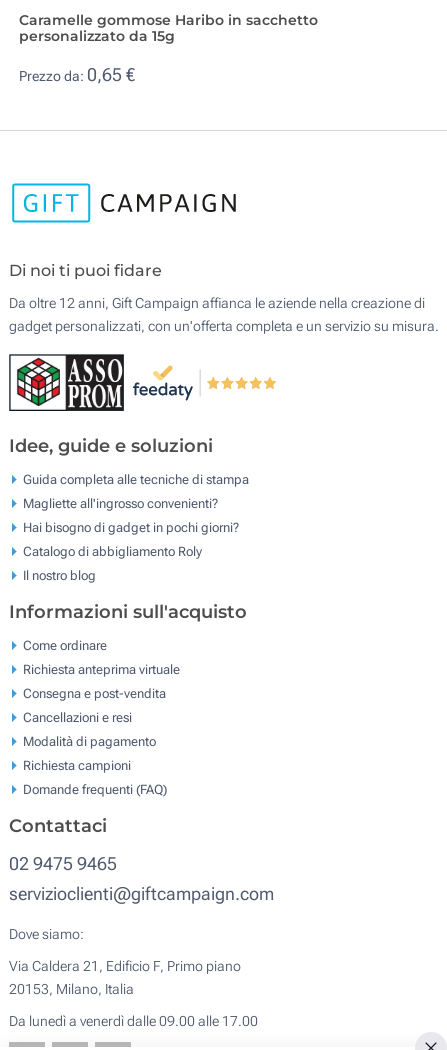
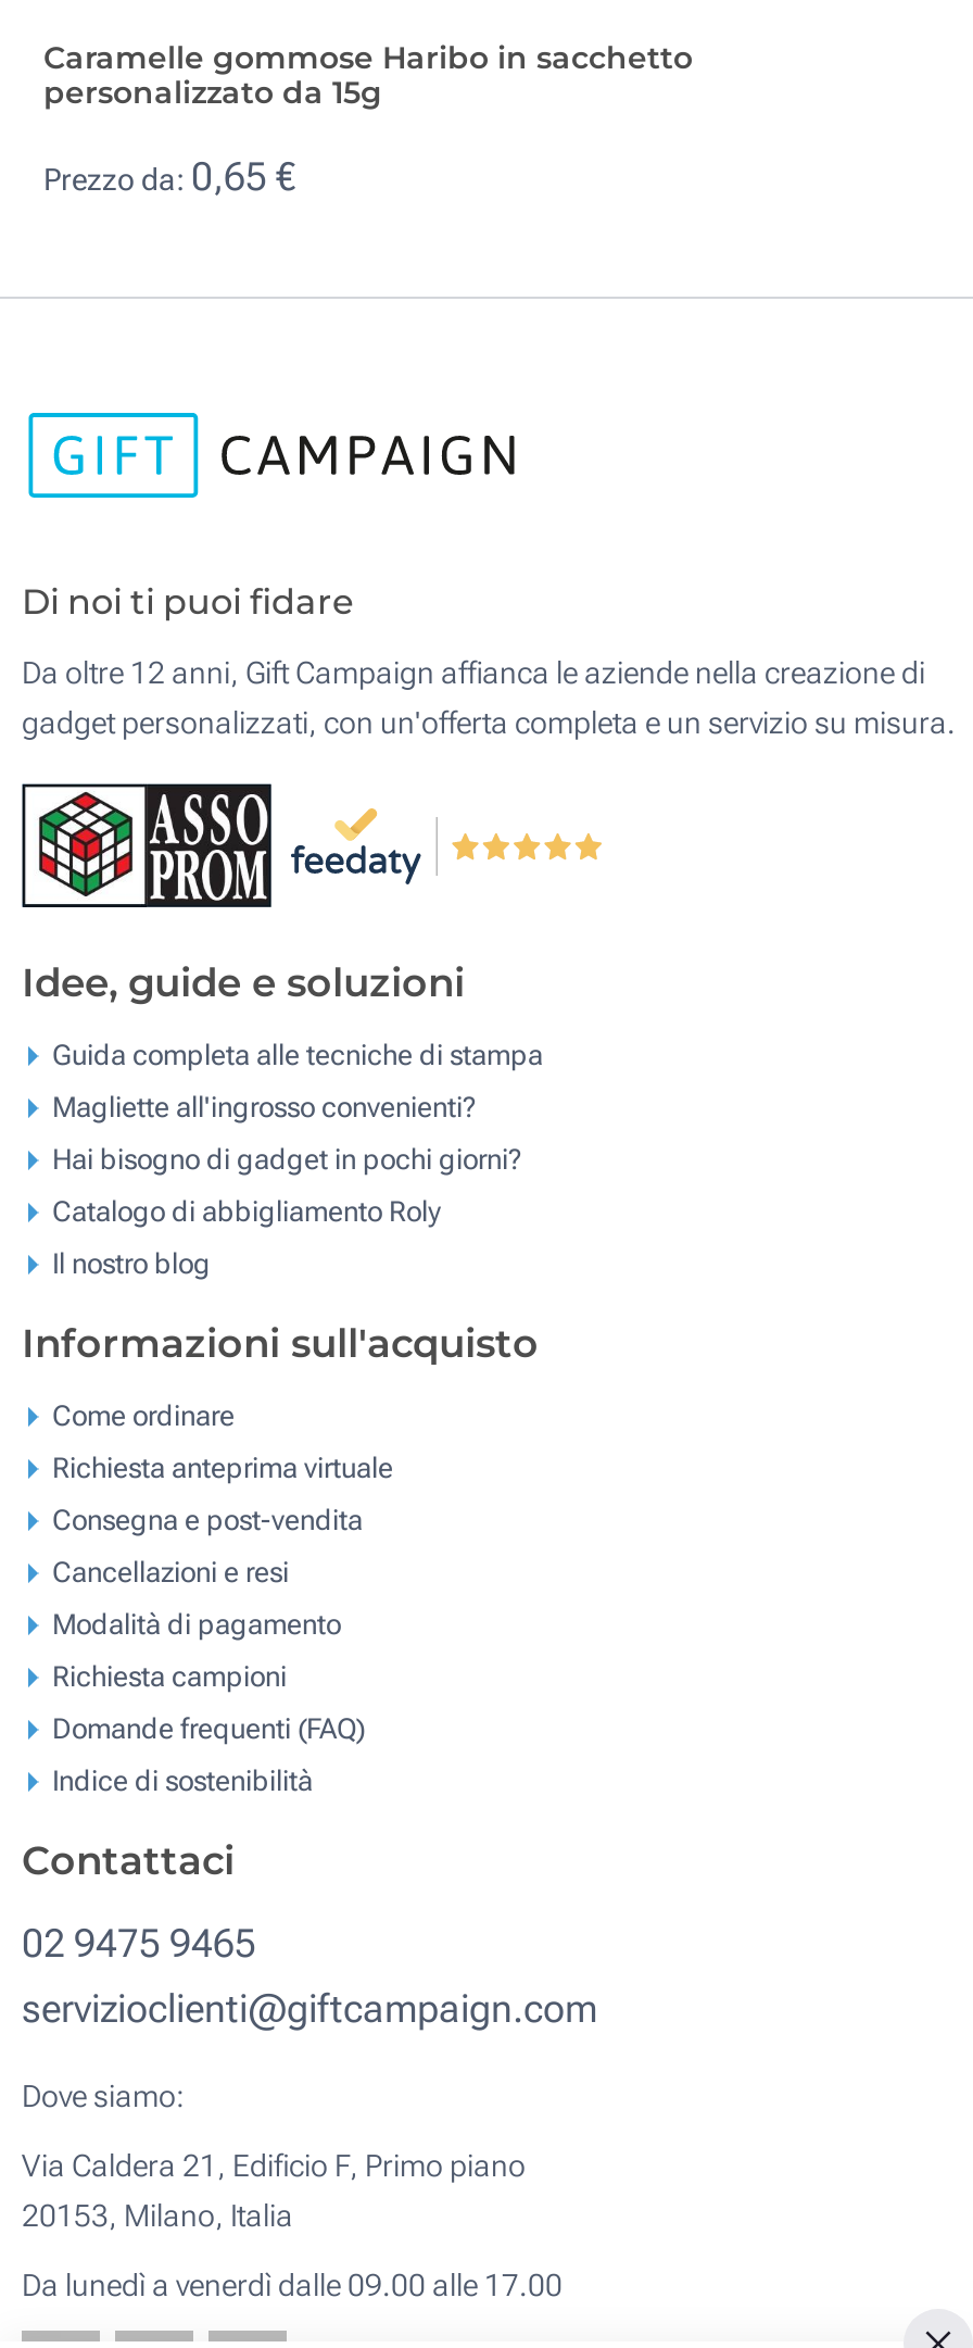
none -> [52,1764,313,1797] Indice di sostenibilità

